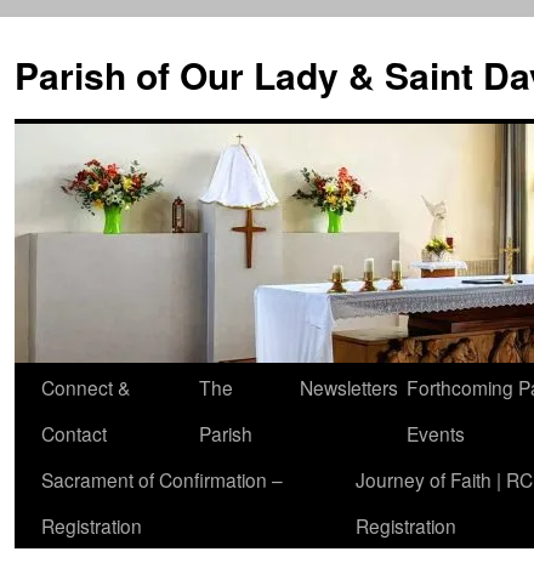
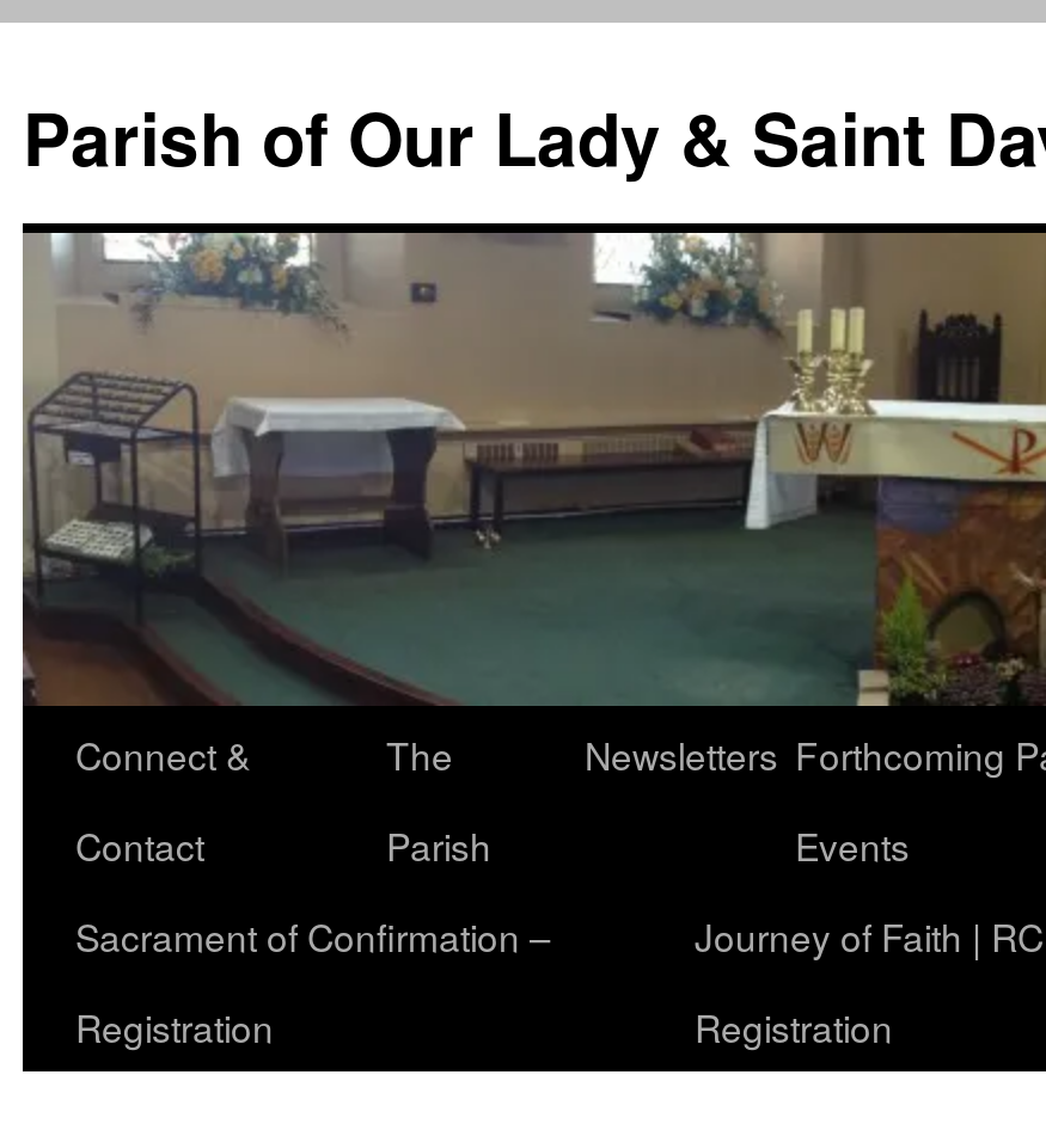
[13,124,530,363] [image] -> [20,233,1039,708] [image]

